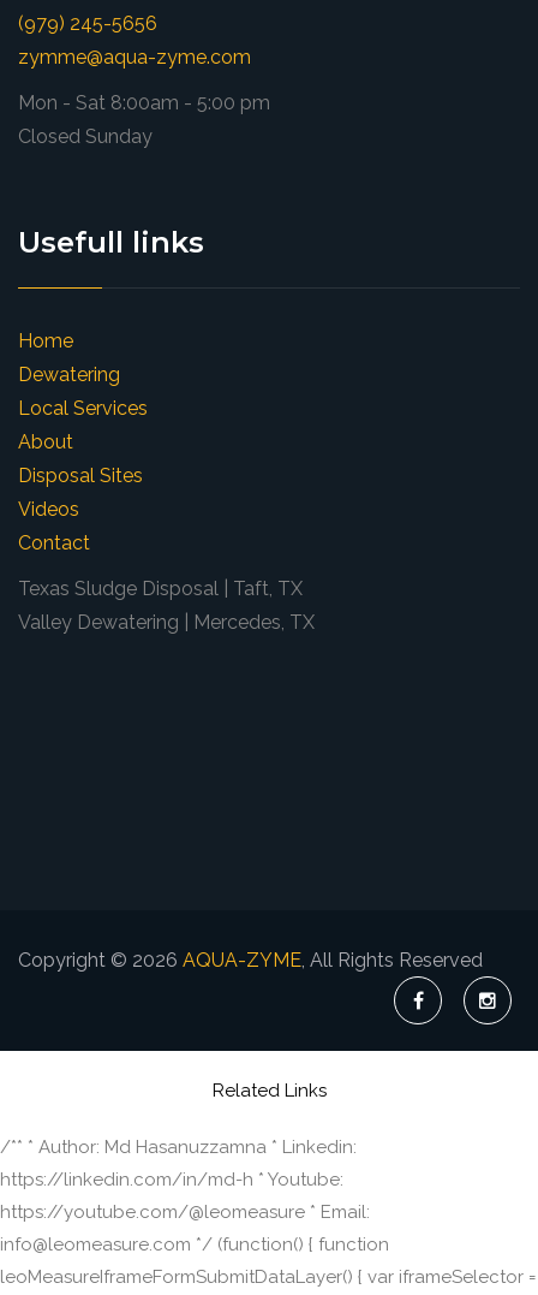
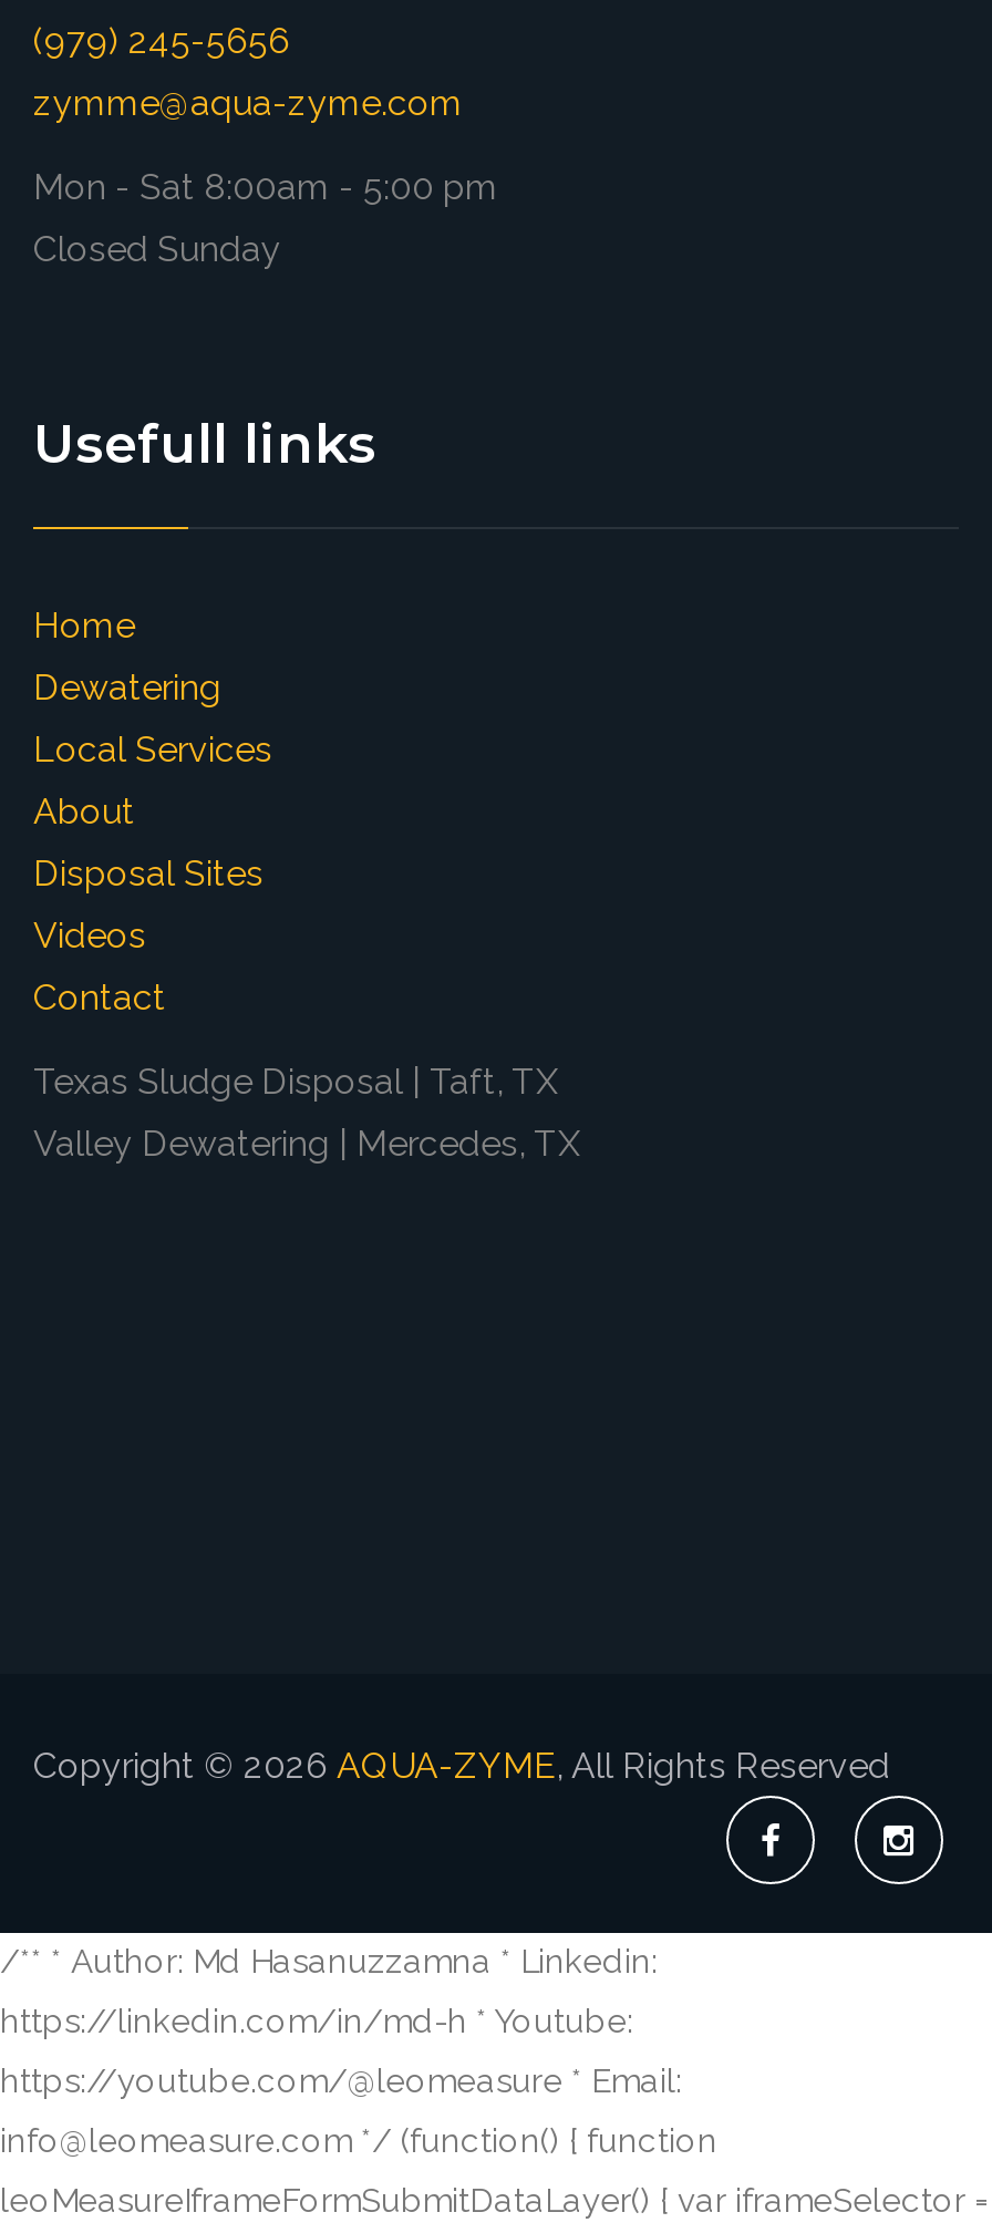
[212,1080,326,1101] Related Links -> none

